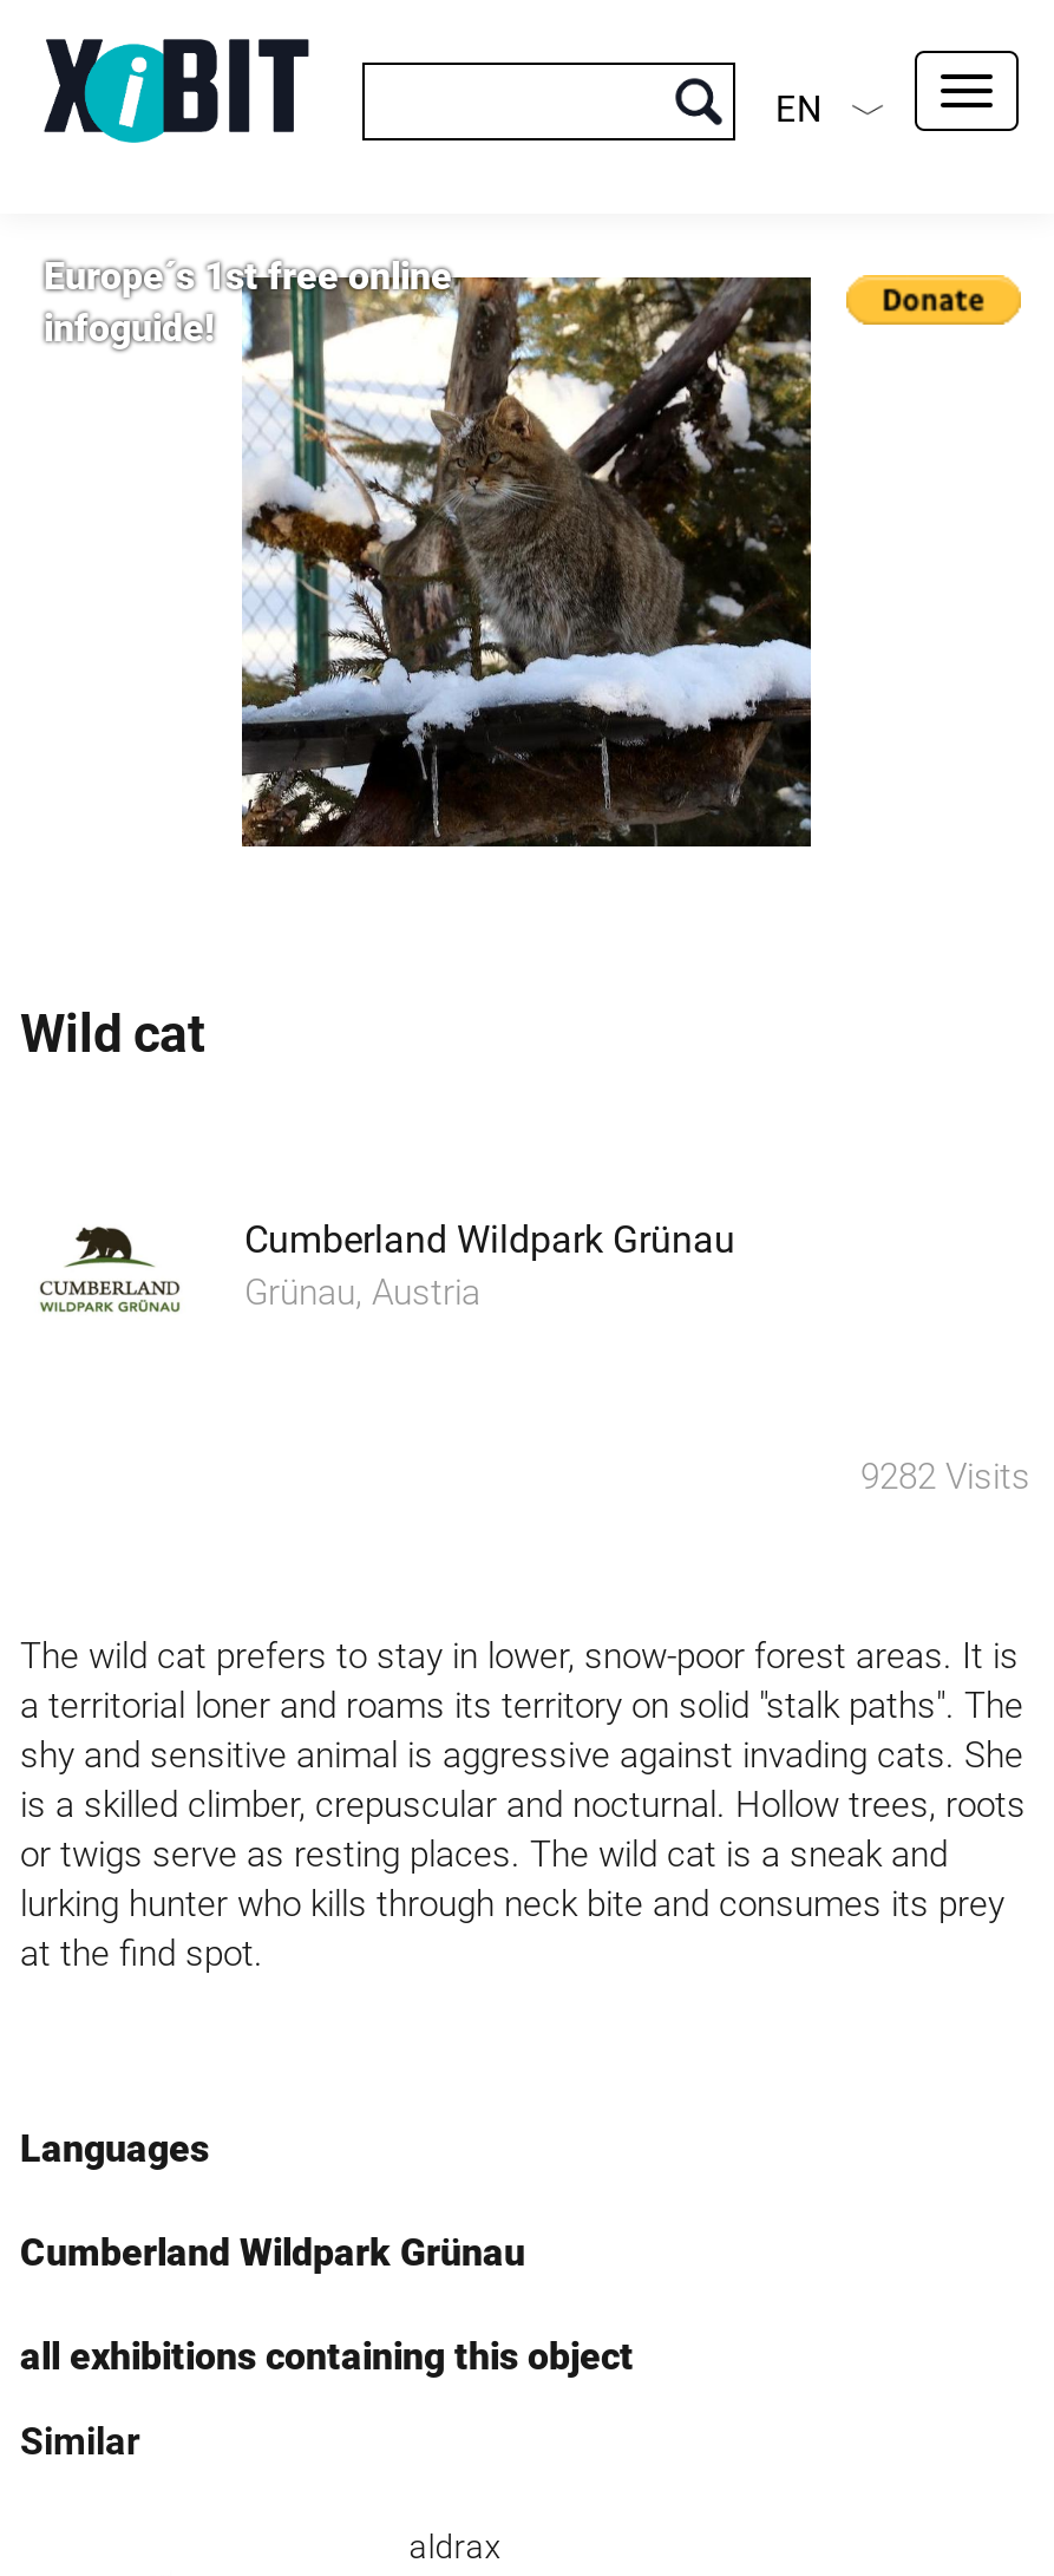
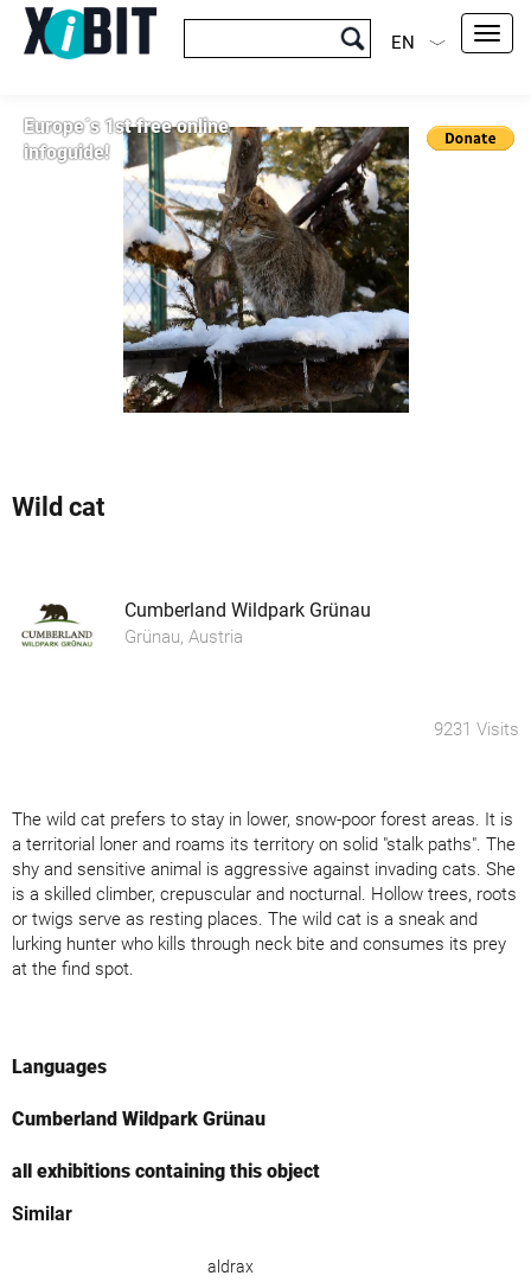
[860,1455,1030,1498] 9282 Visits -> [434,718,519,740] 9231 Visits

